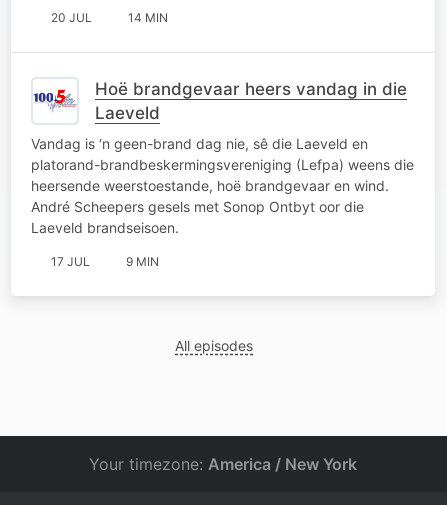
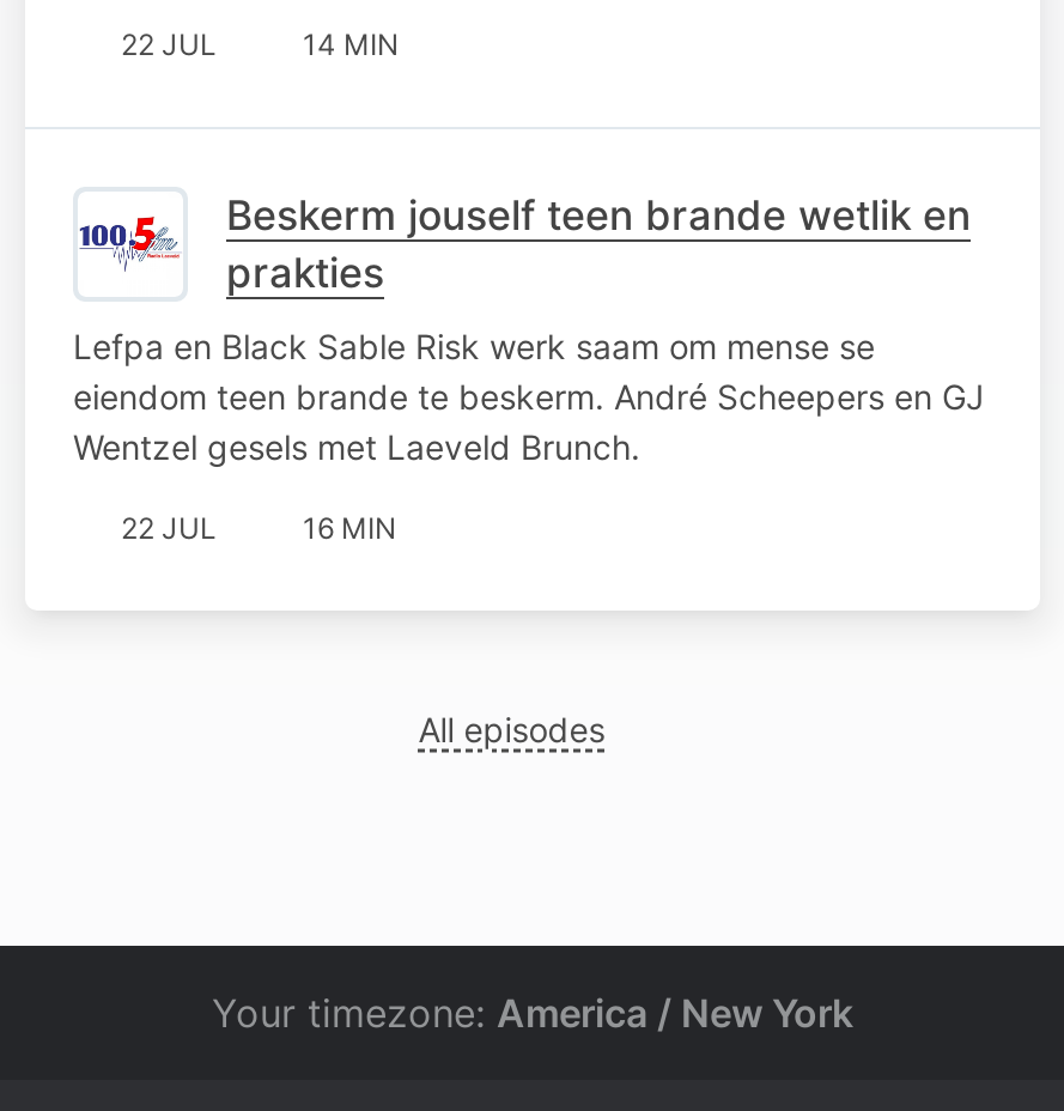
[51,10,92,25] 20 JUL -> [121,25,217,61] 22 JUL
[95,79,407,123] Hoë brandgevaar heers vandag in die | Laeveld -> [226,191,971,296] Beskerm jouself teen brande wetlik en | prakties
[31,135,414,236] Vandag is ‘n geen-brand dag nie, sê die Laeveld en | platorand-brandbeskermingsvereniging (Lefpa) weens die | heersende weerstoestande, hoë brandgevaar en wind. | André Scheepers gesels met Sonop Ontbyt oor die | Laeveld brandseisoen. -> [73,325,985,466] Lefpa en Black Sable Risk werk saam om mense se | eiendom teen brande te beskerm. André Scheepers en GJ | Wentzel gesels met Laeveld Brunch.
[51,254,159,269] 17 JUL | 9 MIN -> [121,509,396,545] 22 JUL | 16 MIN

